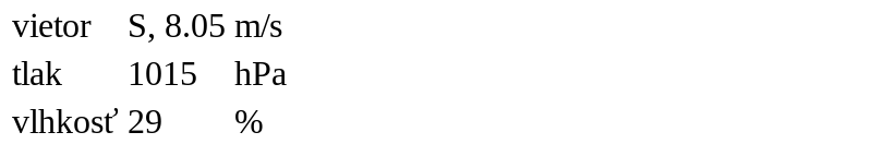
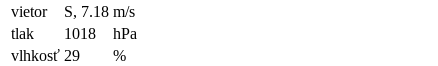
[12,6,282,43] vietor S, 8.05 m/s -> [11,3,135,20] vietor S, 7.18 m/s
[12,54,287,91] tlak 1015 hPa -> [11,25,137,42] tlak 1018 hPa

